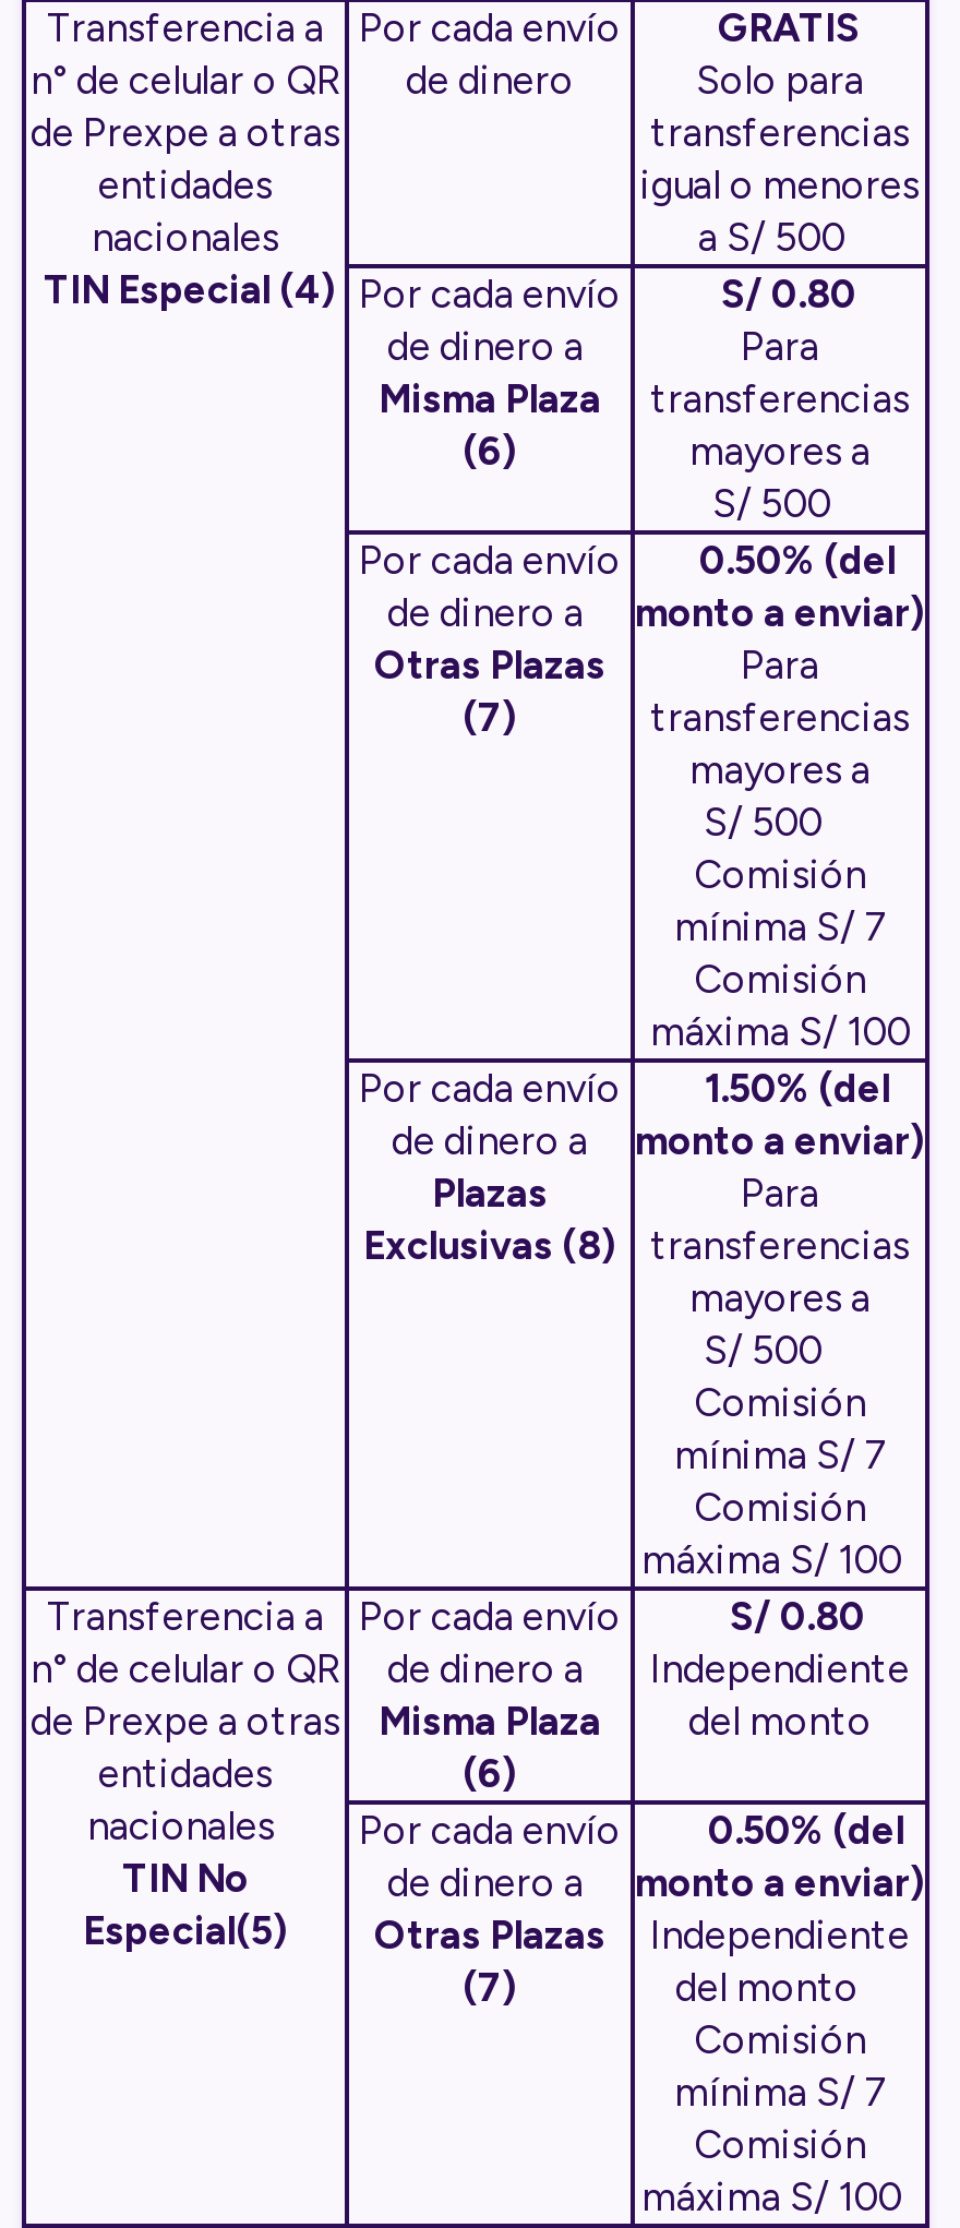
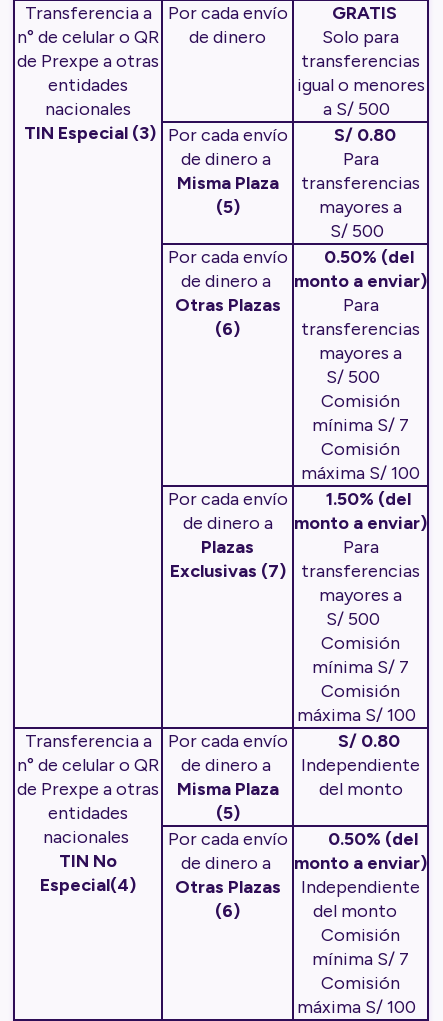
[44,266,621,319] TIN Especial (4) Por cada envío -> [24,122,287,146] TIN Especial (3) Por cada envío
[463,428,517,476] (6) -> [215,196,239,218] (5)
[463,694,517,742] (7) -> [215,318,240,340] (6)
[363,1222,910,1270] Exclusivas (8) transferencias -> [169,560,420,582] Exclusivas (7) transferencias
[463,1750,517,1798] (6) -> [215,802,239,824] (5)
[83,1907,910,1960] Especial(5) Otras Plazas Independiente -> [40,874,420,898] Especial(4) Otras Plazas Independiente
[463,1964,517,2012] (7) -> [215,900,240,922] (6)

